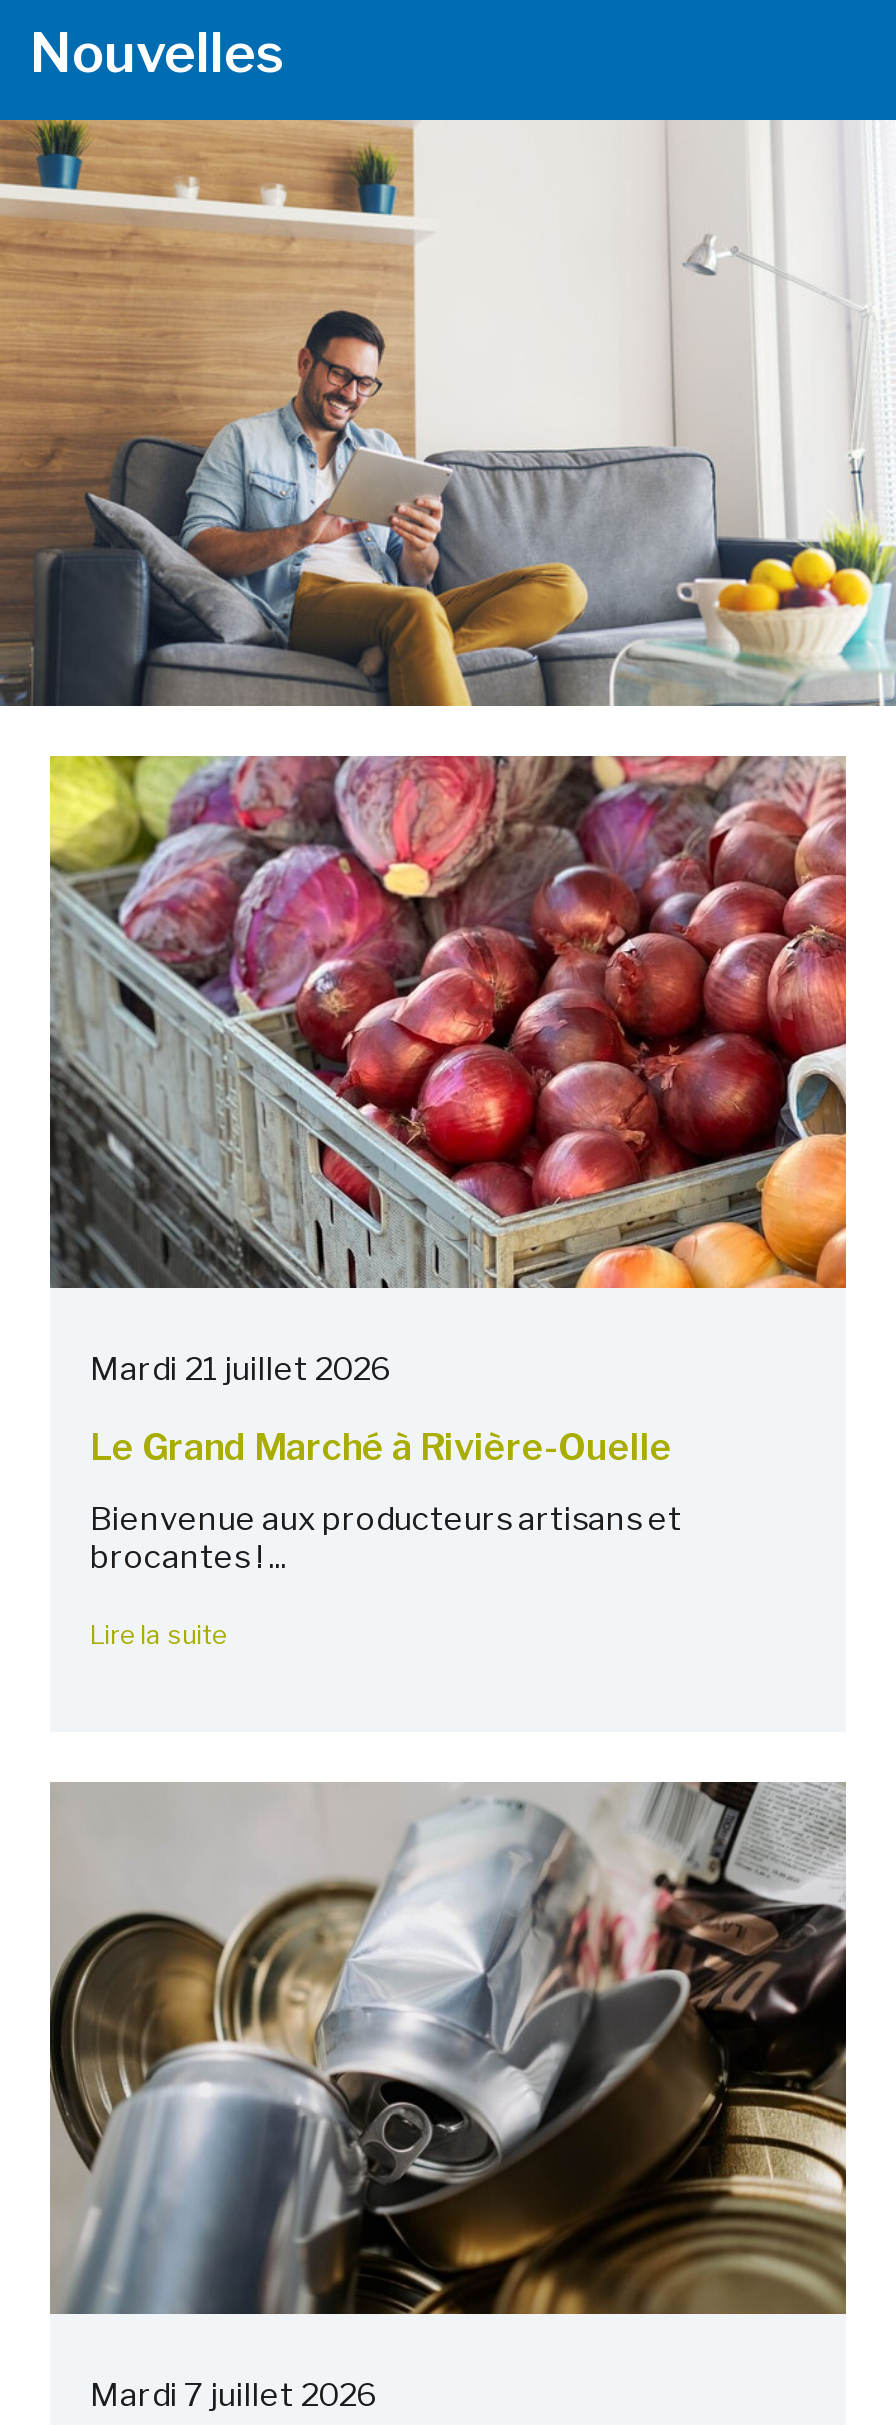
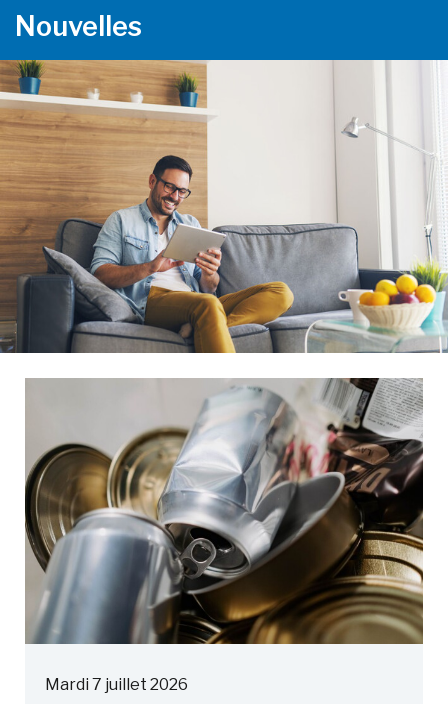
[48,754,848,1651] [image] | Mardi 21 juillet 2026 | Le Grand Marché à Rivière-Ouelle | Bienvenue aux producteurs artisans et | brocantes ! ... | Lire la suite -> none

